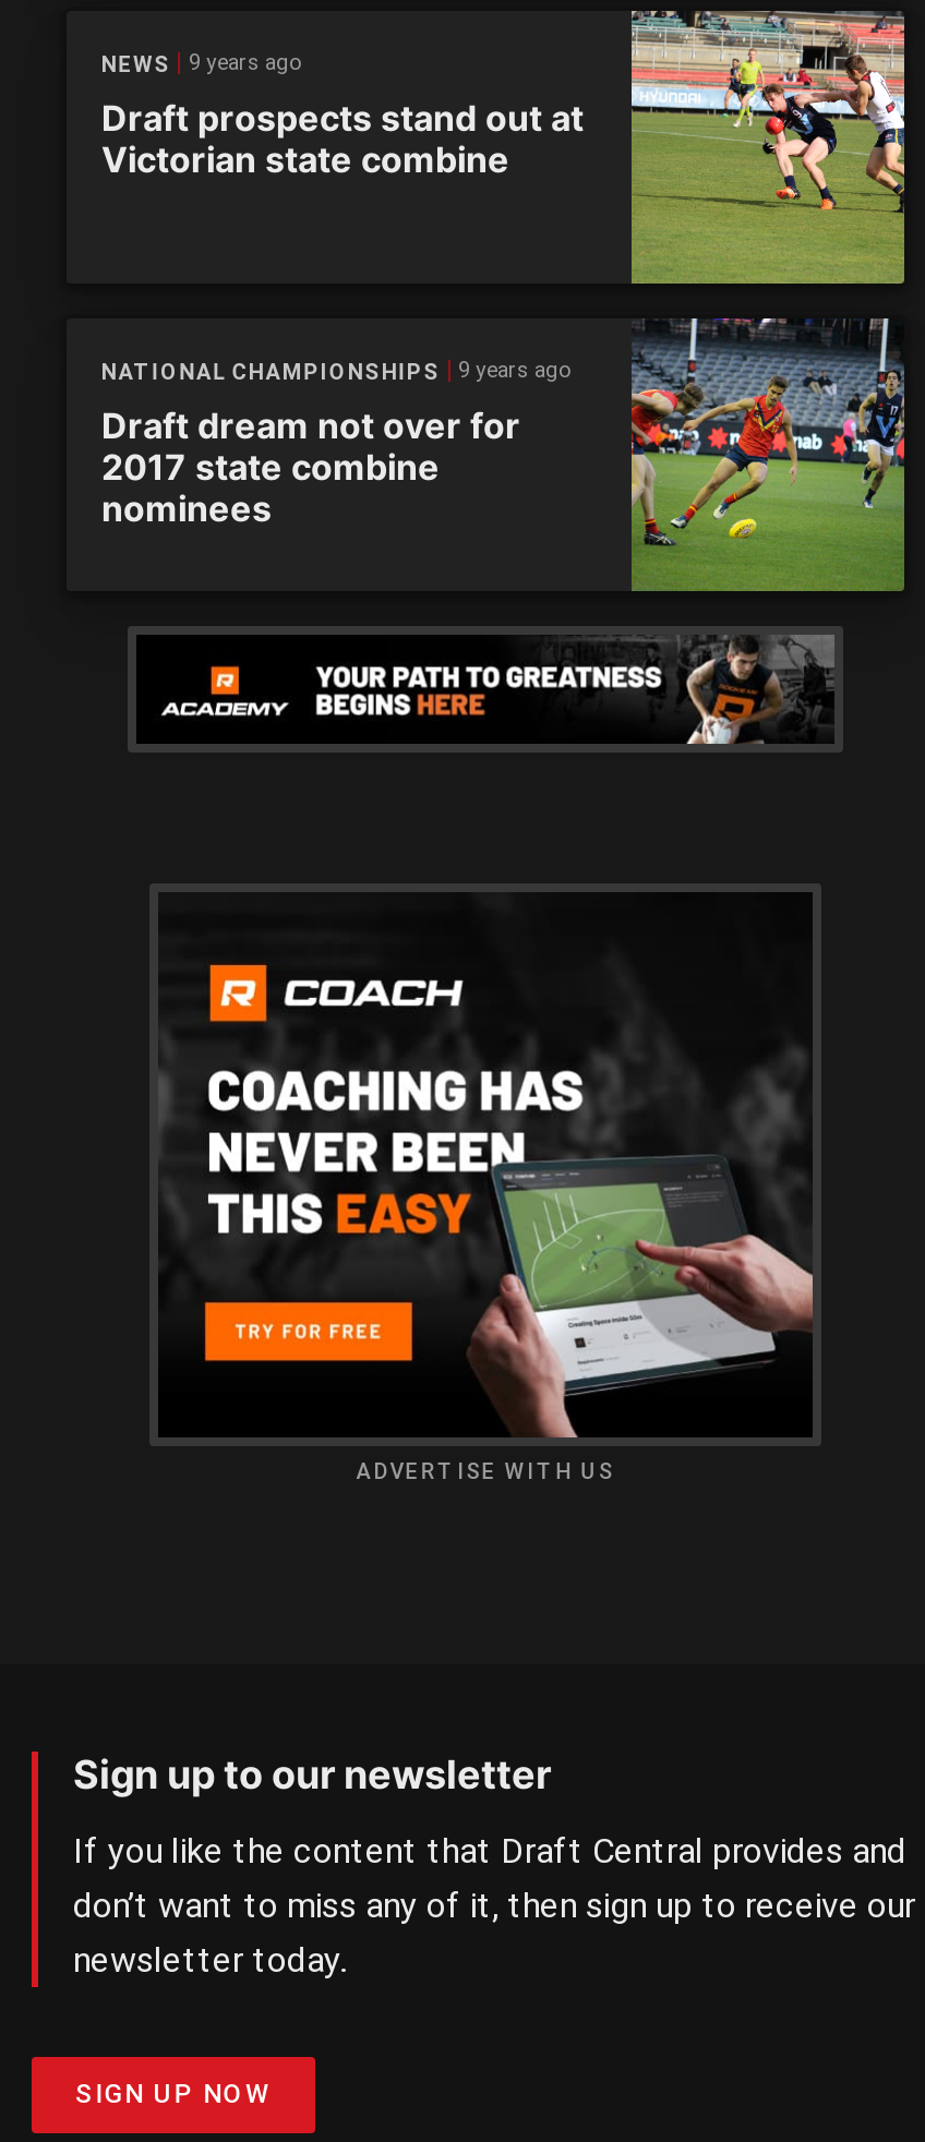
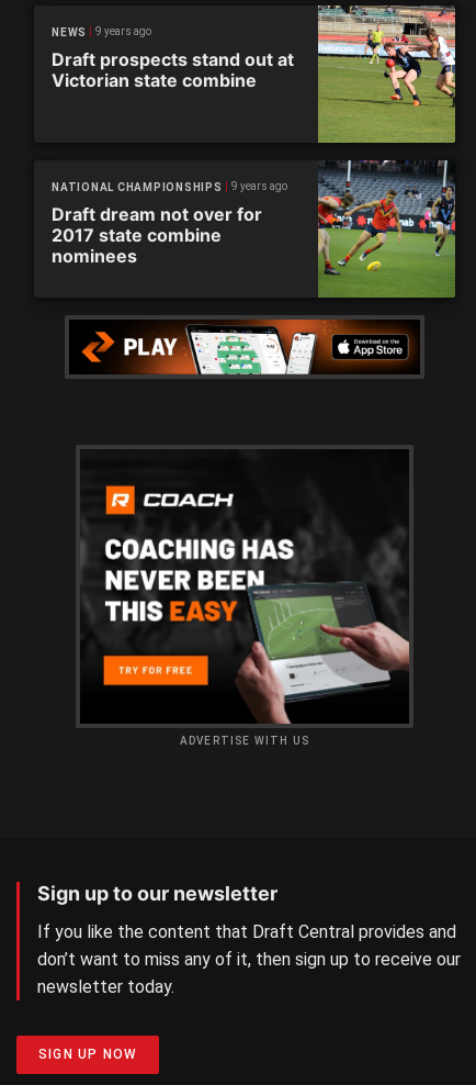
[160,635,834,746] [image] -> [81,318,420,376] [image]

